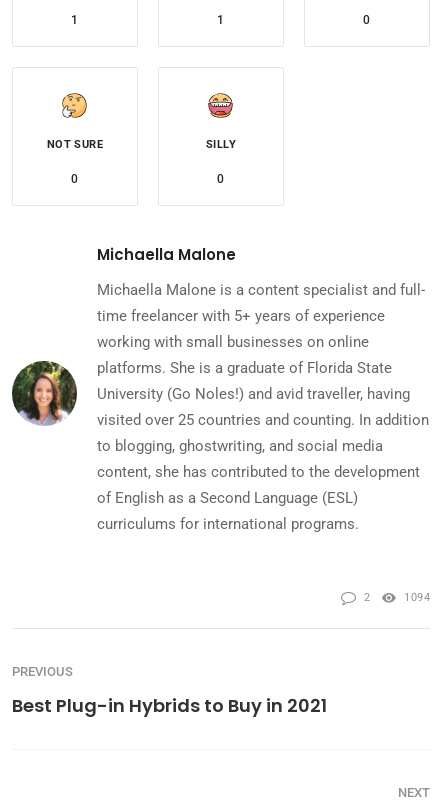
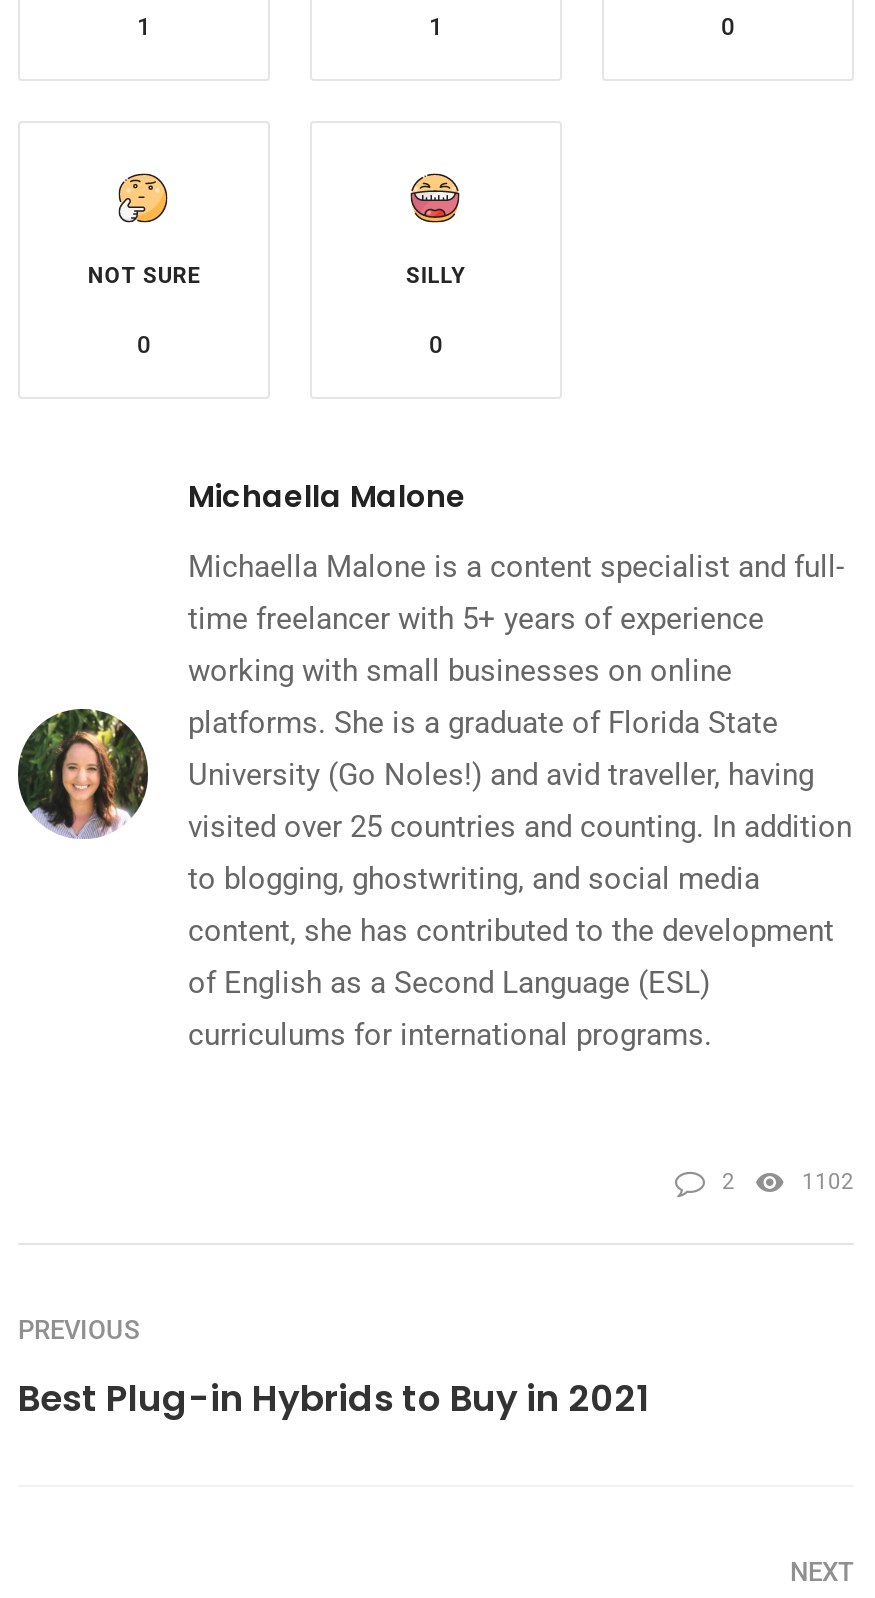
[404,591,430,604] 1094 -> [802,1170,854,1196] 1102

